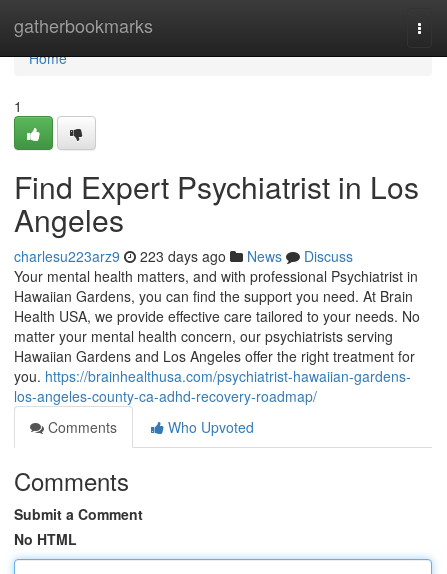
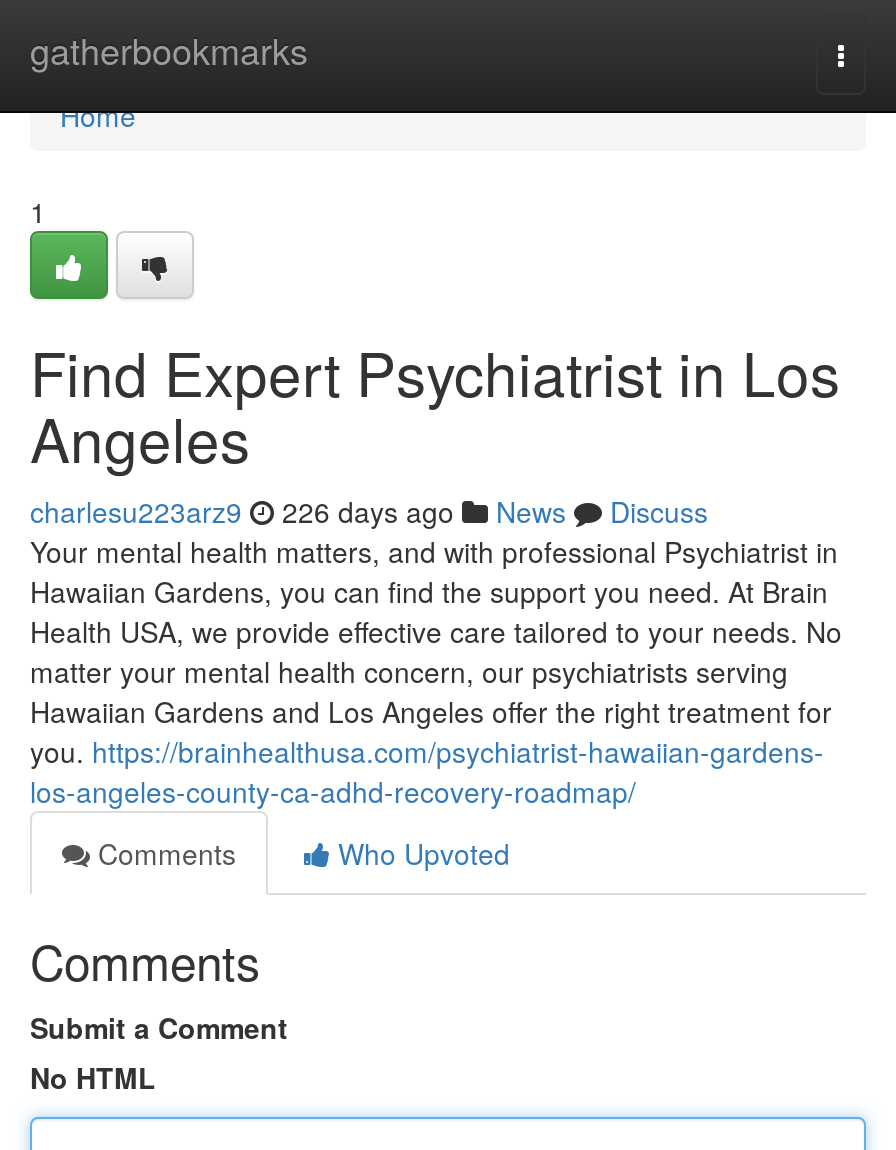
[14,246,353,266] charlesu223arz9 223 days ago News Discuss -> [30,491,708,531] charlesu223arz9 226 days ago News Discuss

